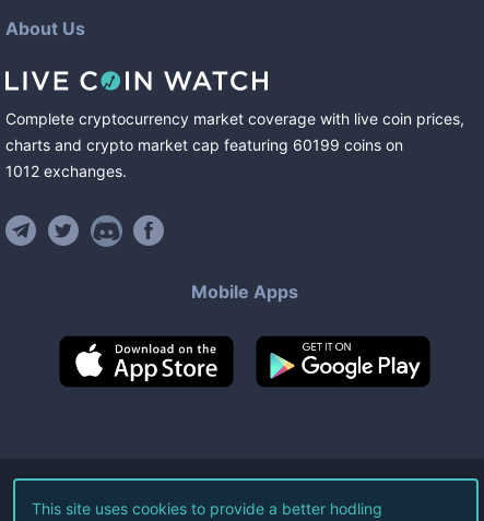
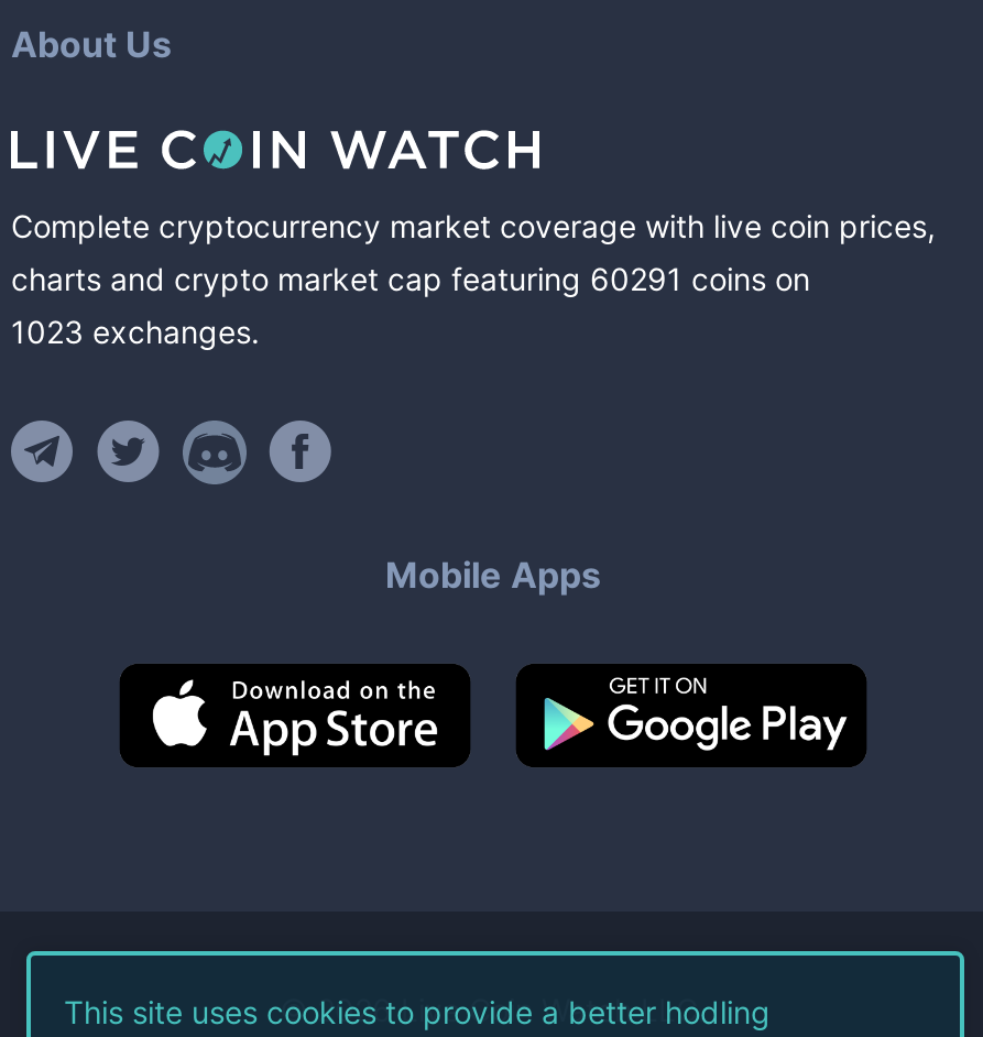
[5,135,403,154] charts and crypto market cap featuring 60199 coins on -> [11,260,810,297] charts and crypto market cap featuring 60291 coins on
[5,162,127,180] 1012 exchanges. -> [11,313,260,350] 1023 exchanges.

